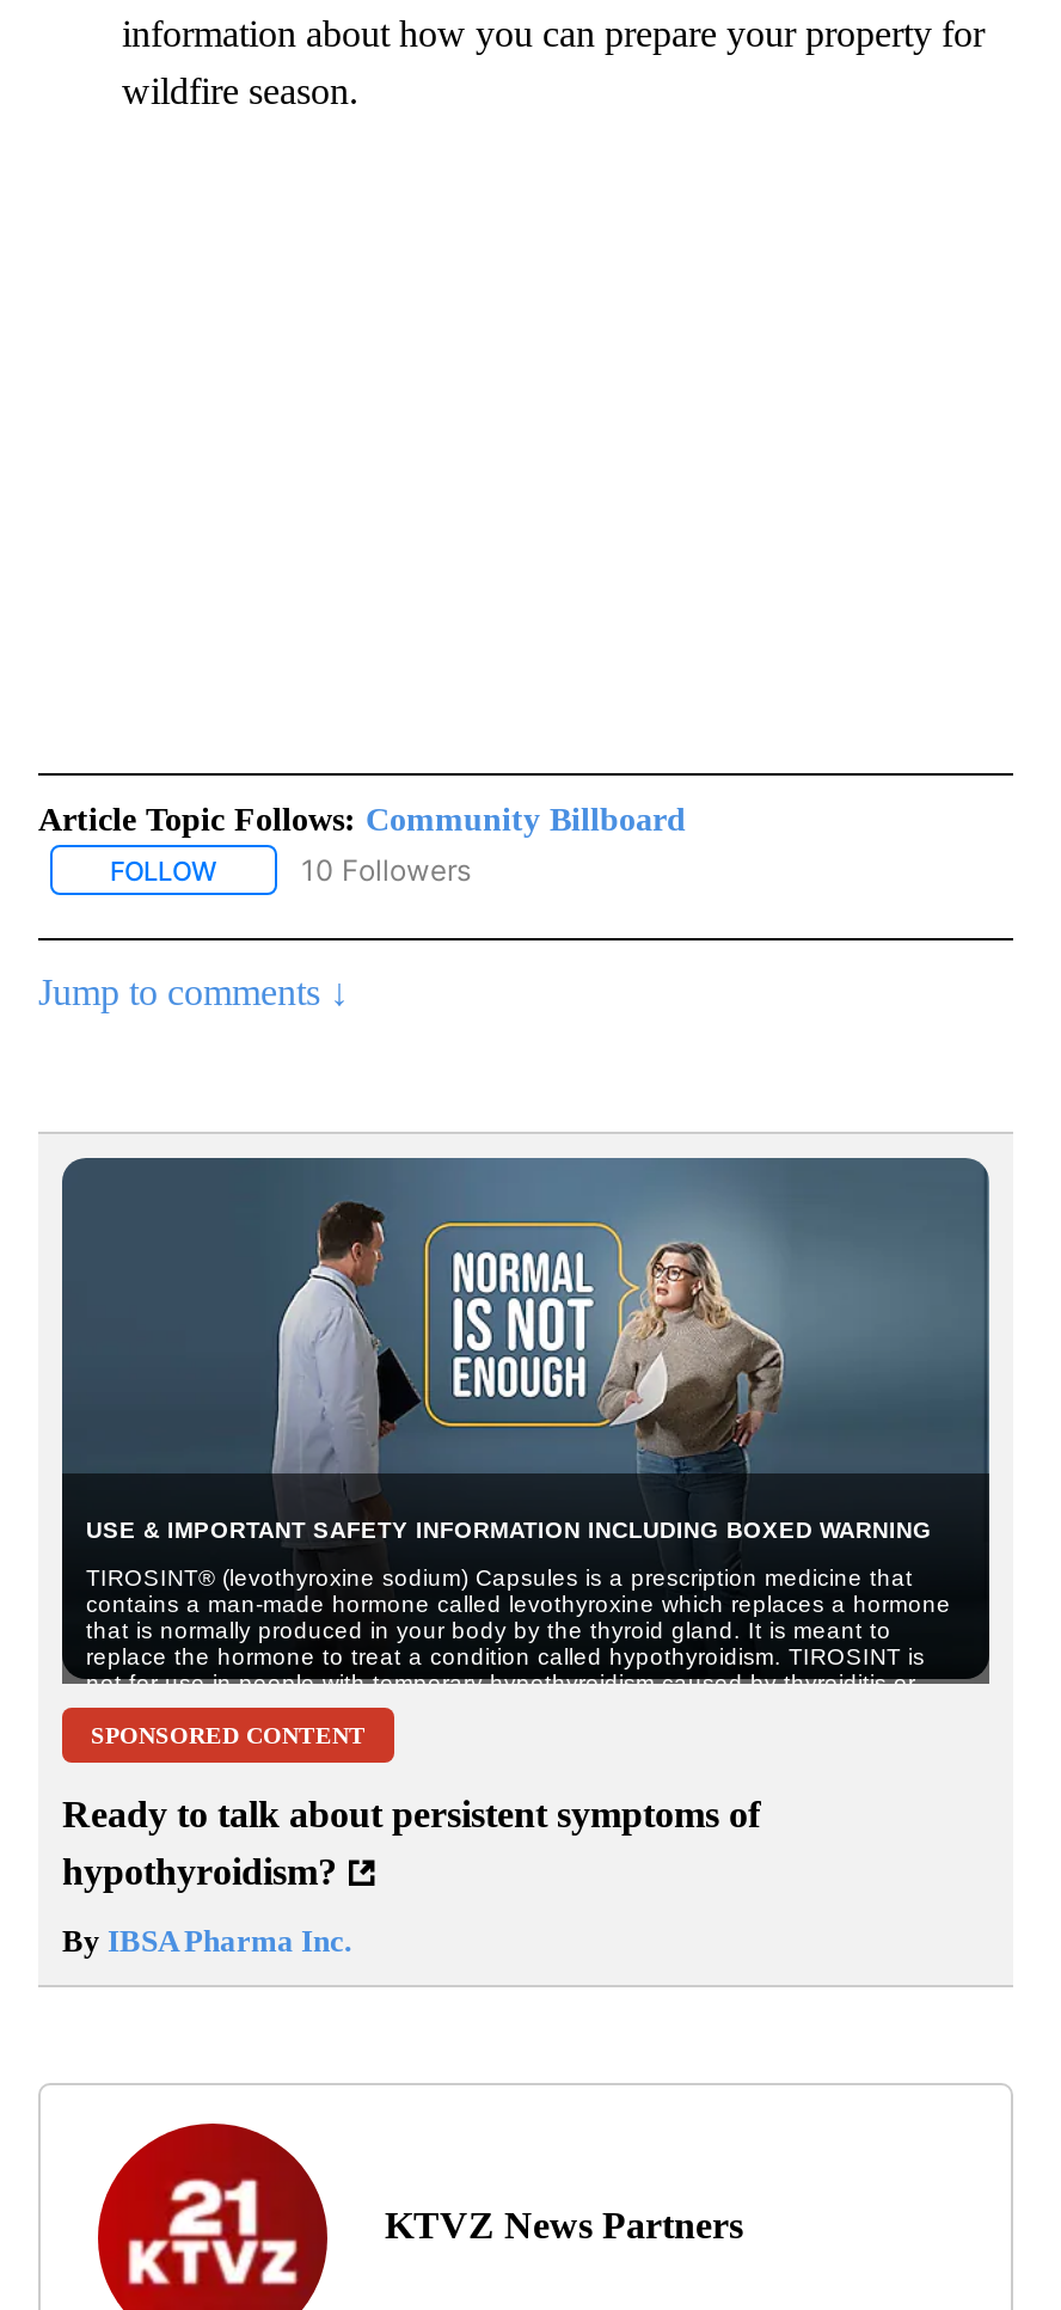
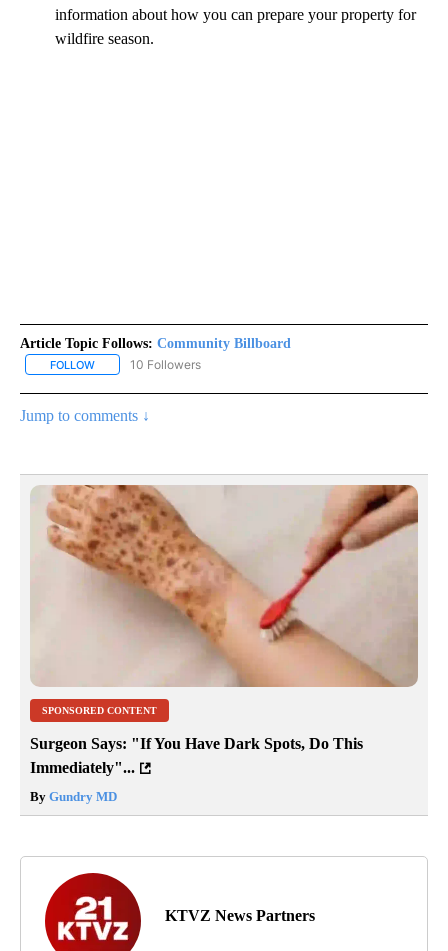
[60,1156,992,1686] [image] -> [30,484,419,689] [image]
[62,1794,760,1892] Ready to talk about persistent symptoms of | hypothyroidism? -> [30,735,363,776] Surgeon Says: "If You Have Dark Spots, Do This | Immediately"...
[62,1924,351,1959] By IBSA Pharma Inc. -> [30,789,117,804] By Gundry MD

